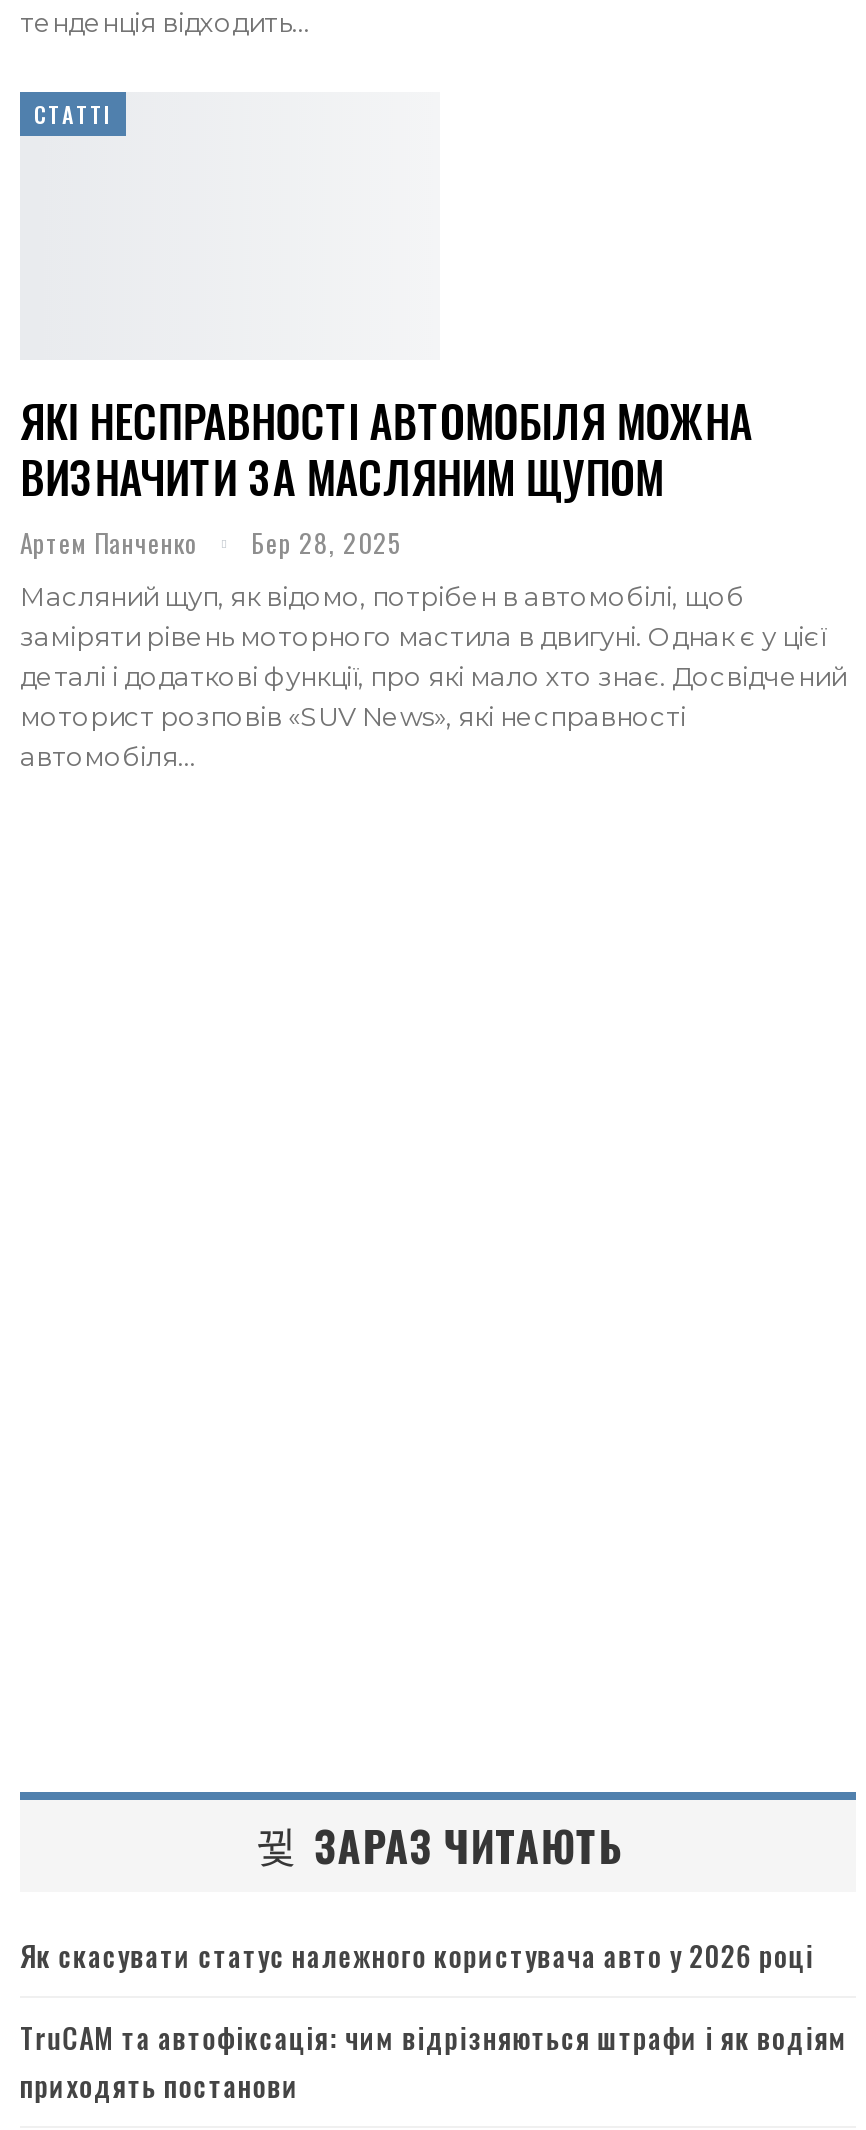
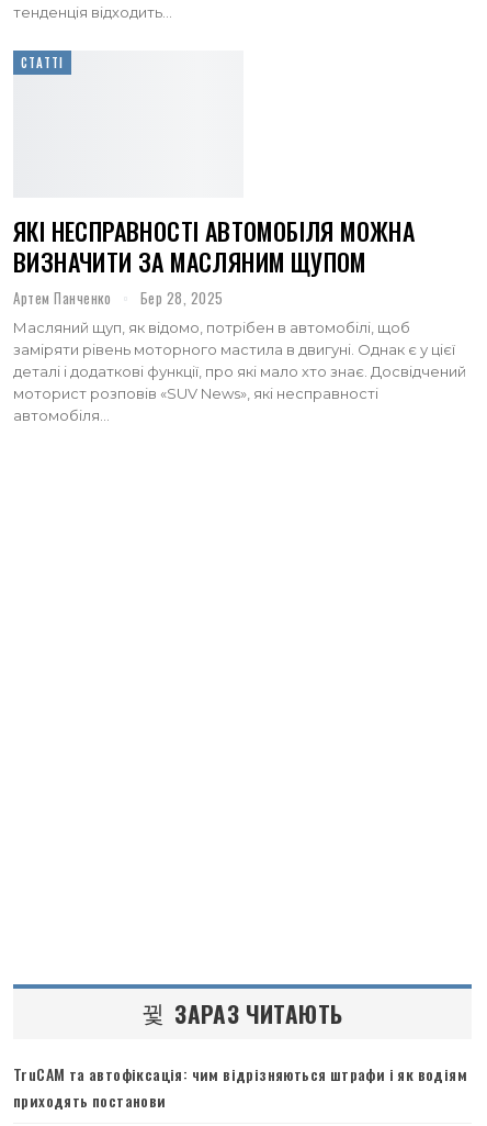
[20,1934,814,1976] Як скасувати статус належного користувача авто у 2026 році -> none

